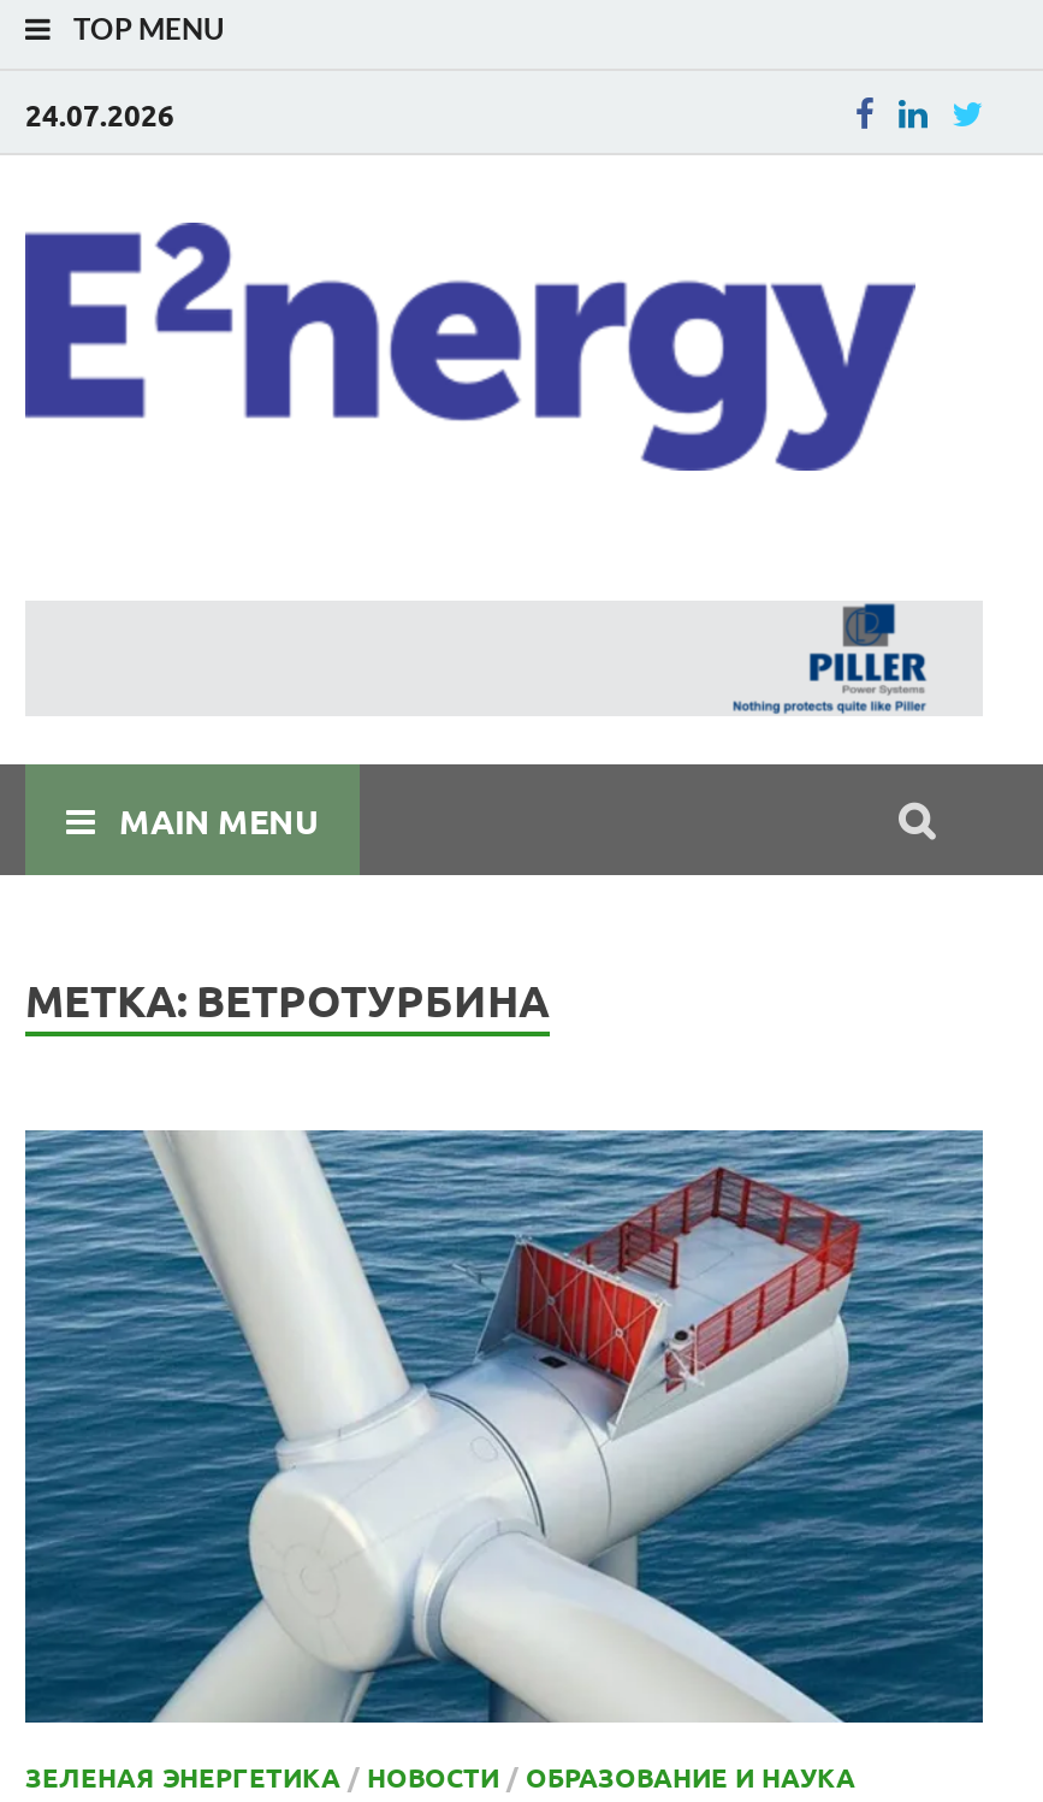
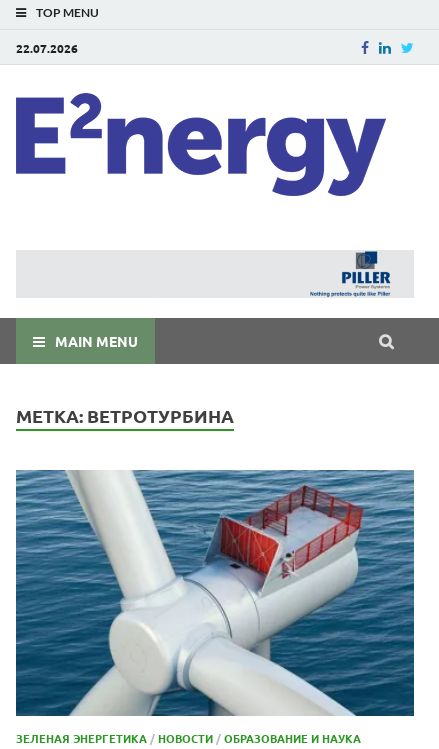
[25,94,174,132] 24.07.2026 -> [16,39,78,55] 22.07.2026

